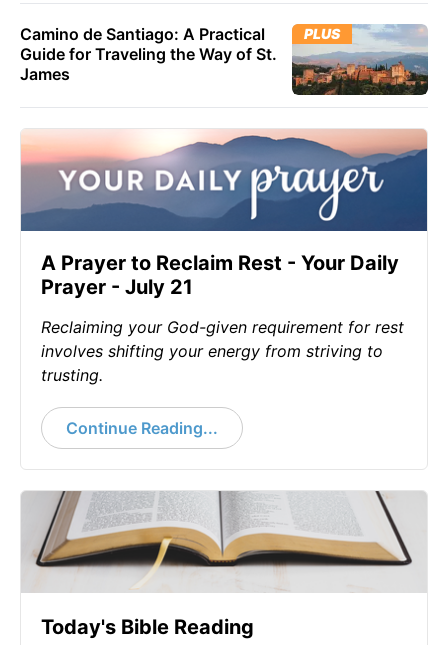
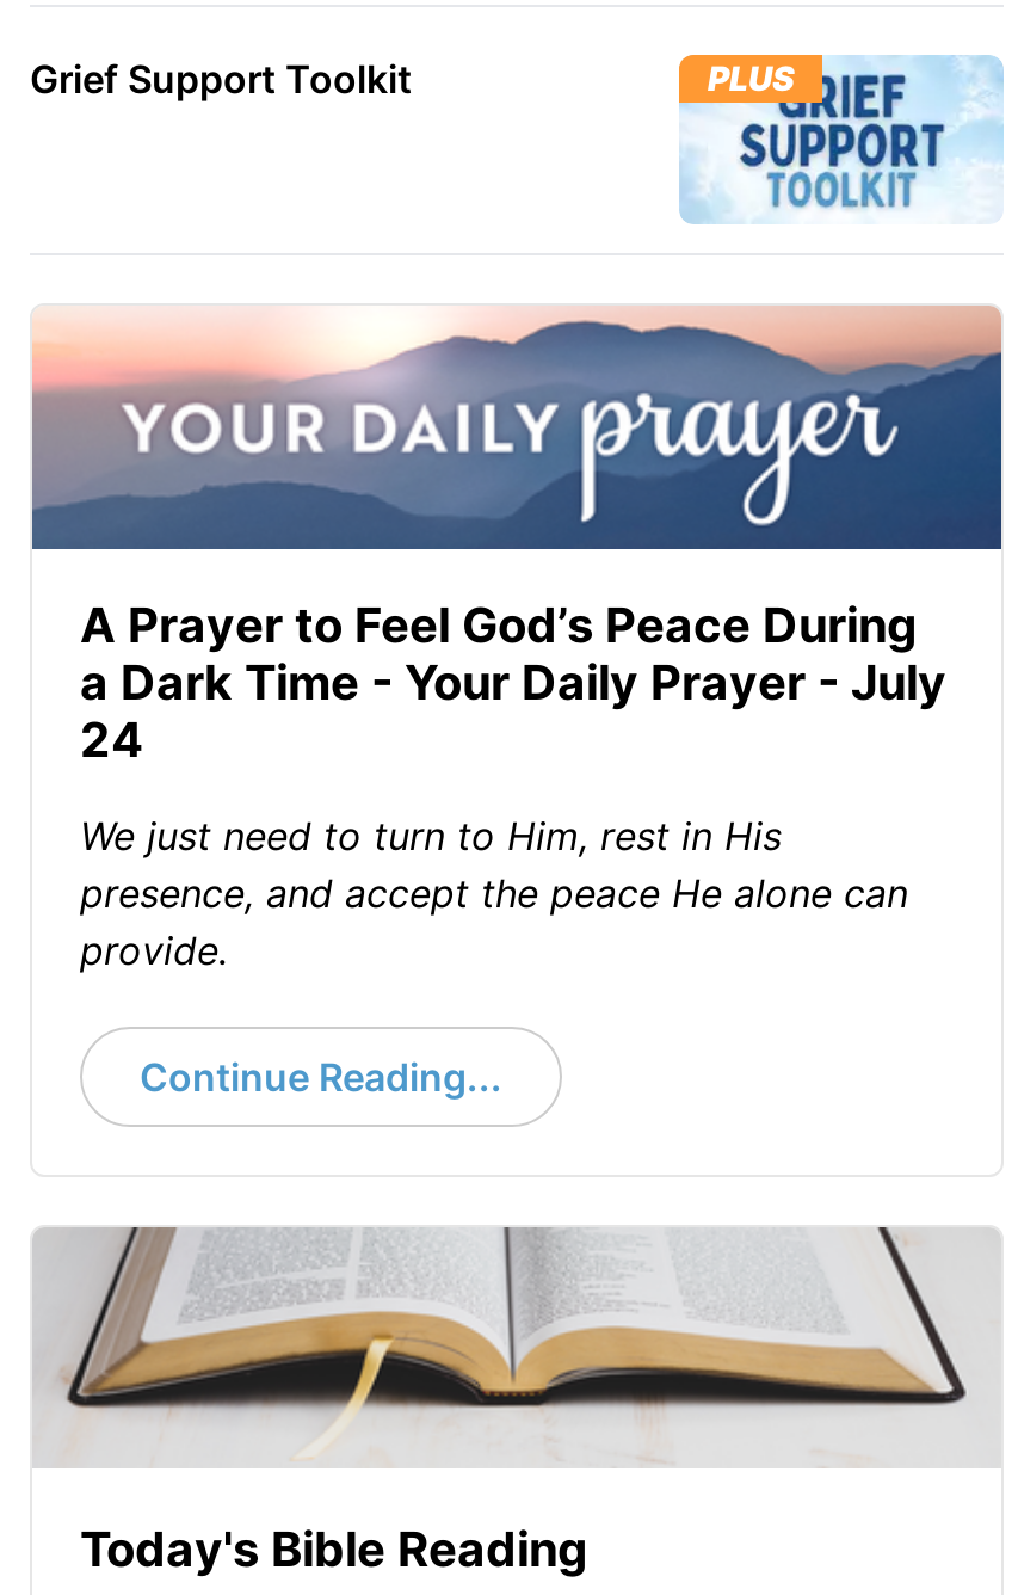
[20,24,277,84] Camino de Santiago: A Practical | Guide for Traveling the Way of St. | James -> [30,55,412,103] Grief Support Toolkit
[291,24,429,96] [image] -> [679,55,1004,224] [image]
[41,251,399,299] A Prayer to Reclaim Rest - Your Daily | Prayer - July 21 -> [80,596,946,768] A Prayer to Feel God’s Peace During | a Dark Time - Your Daily Prayer - July | 24
[41,317,404,385] Reclaiming your God-given requirement for rest | involves shifting your energy from striving to | trusting. -> [80,811,908,974] We just need to turn to Him, rest in His | presence, and accept the peace He alone can | provide.

